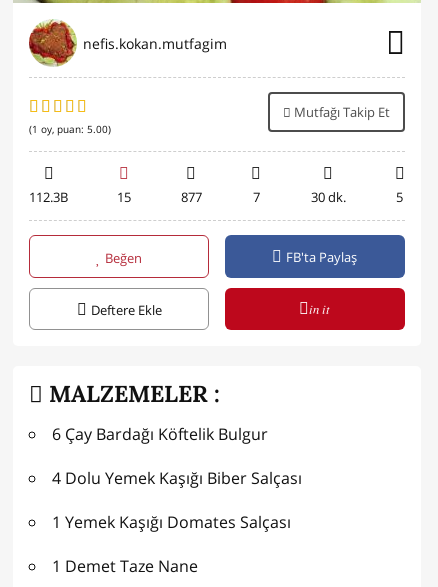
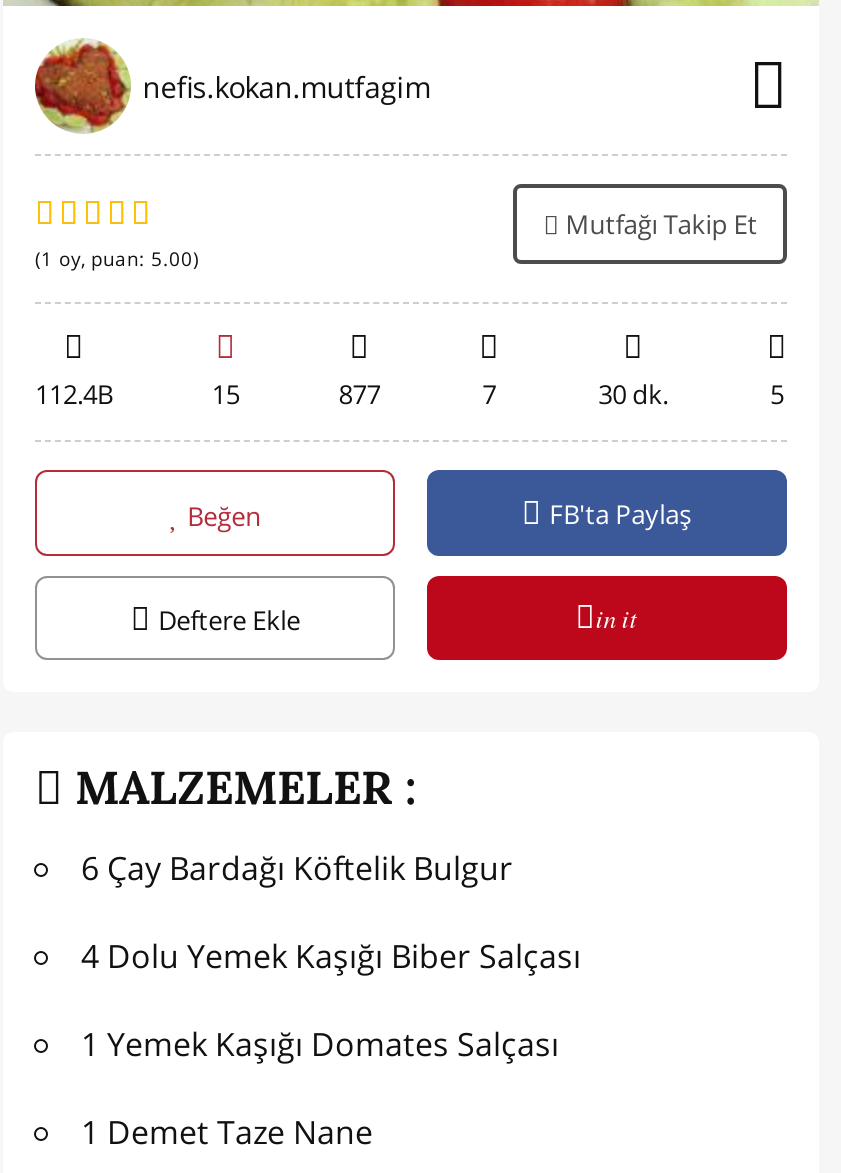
[29,188,68,206] 112.3B -> [35,377,113,413] 112.4B

